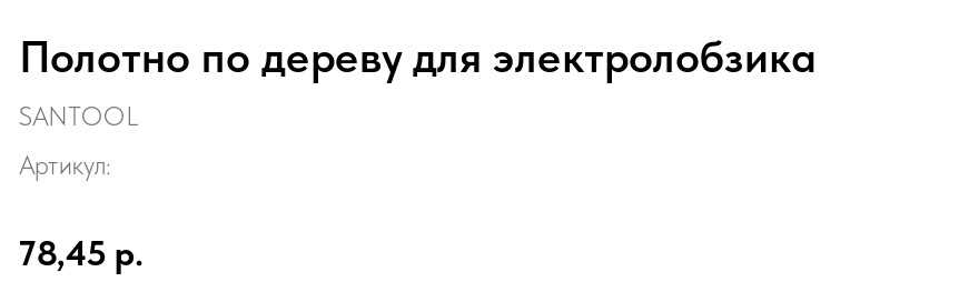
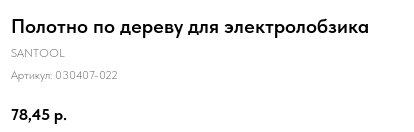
[19,150,110,181] Артикул: -> [11,68,118,82] Артикул: 030407-022

